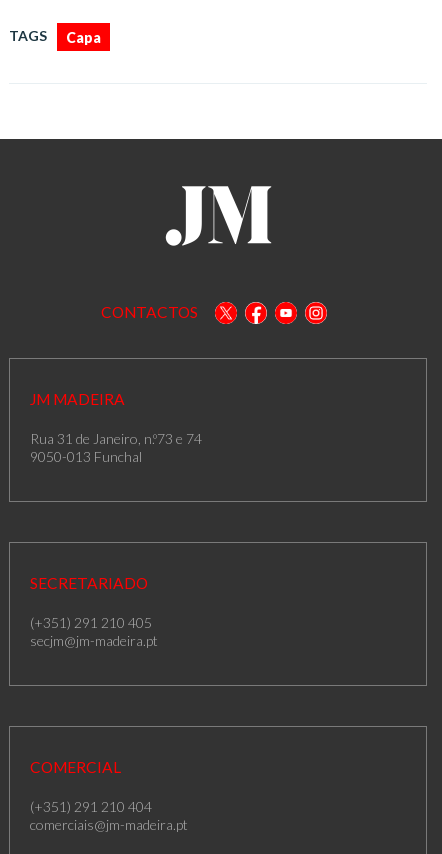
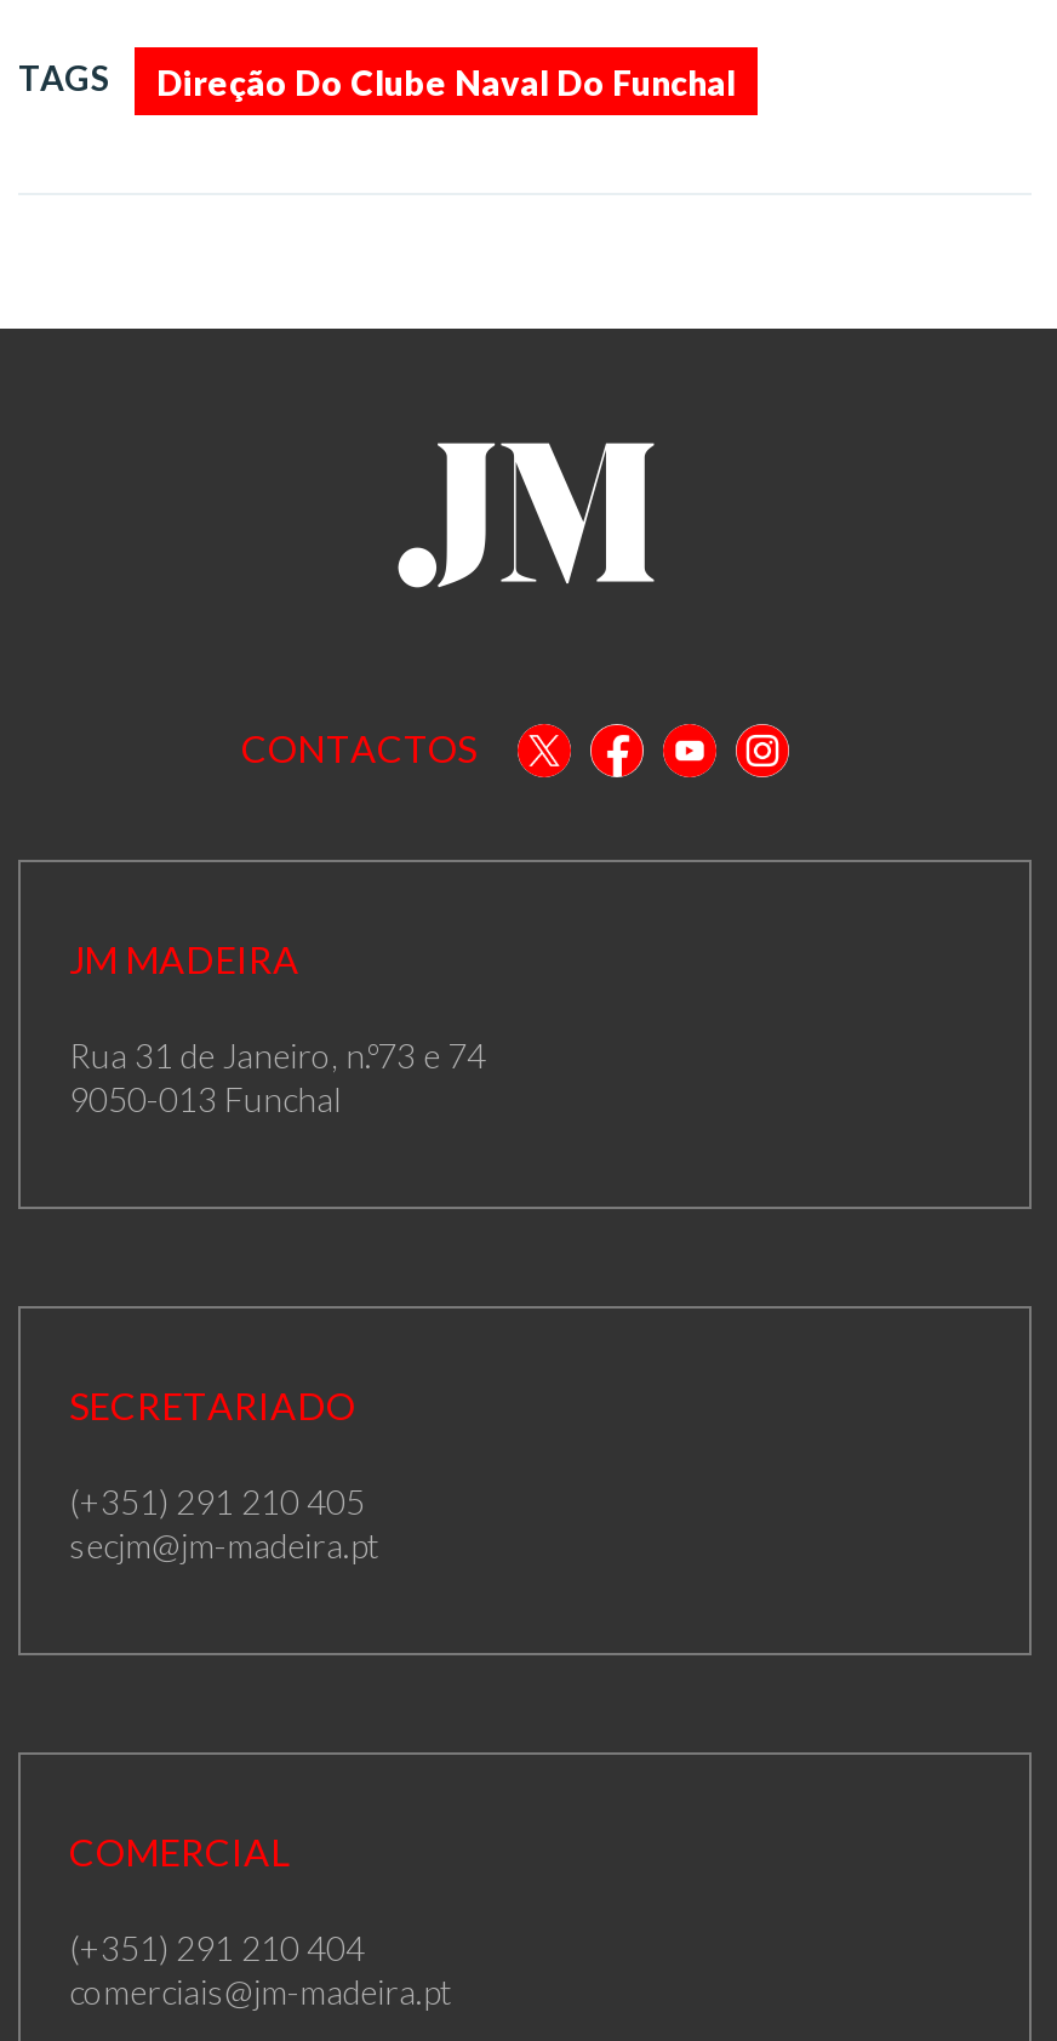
[66,28,101,45] Capa -> [156,61,736,102] Direção Do Clube Naval Do Funchal

